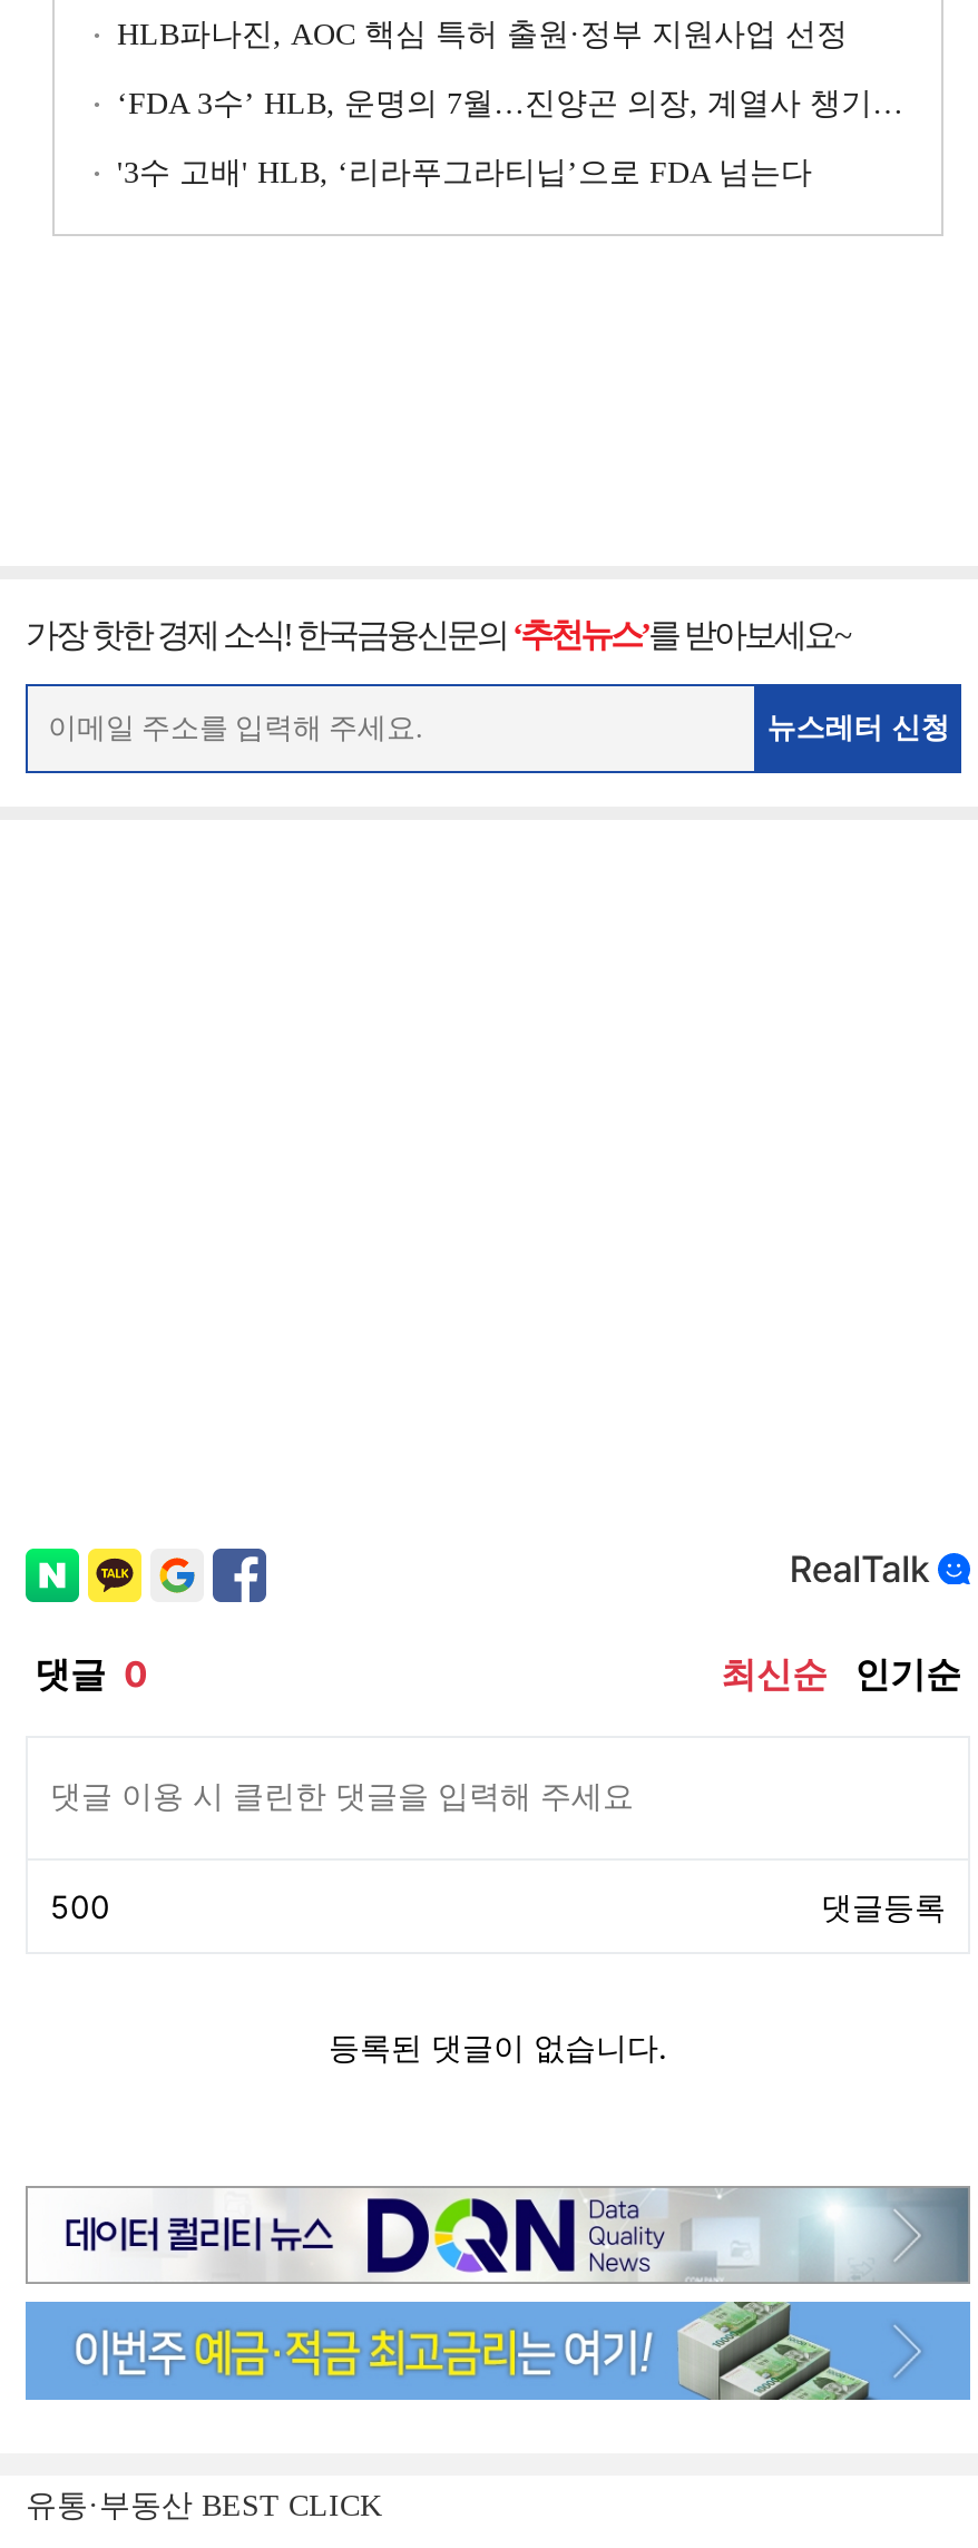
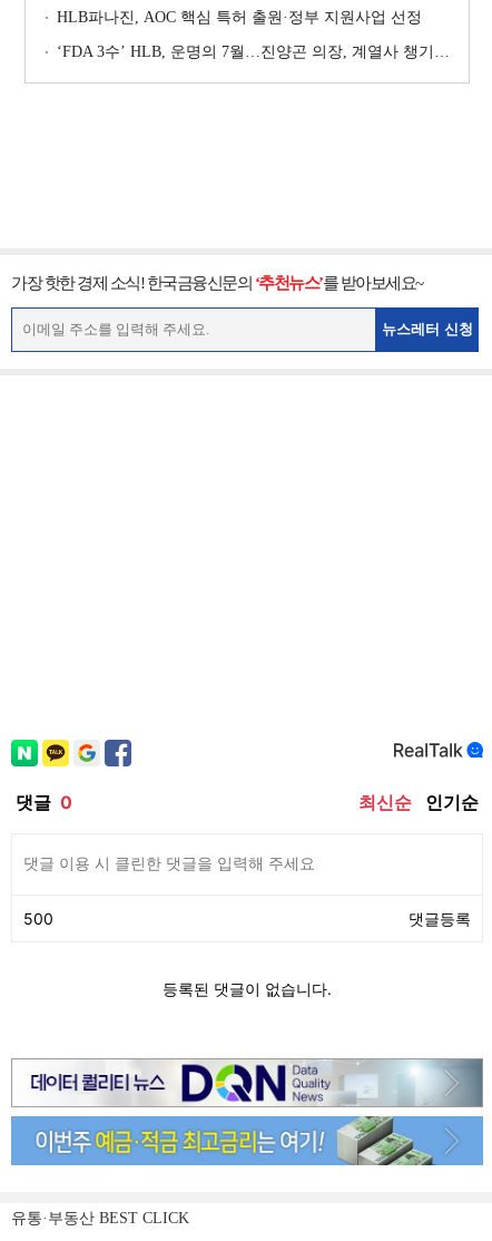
[117,157,812,191] '3수 고배' HLB, ‘리라푸그라티닙’으로 FDA 넘는다 -> none

